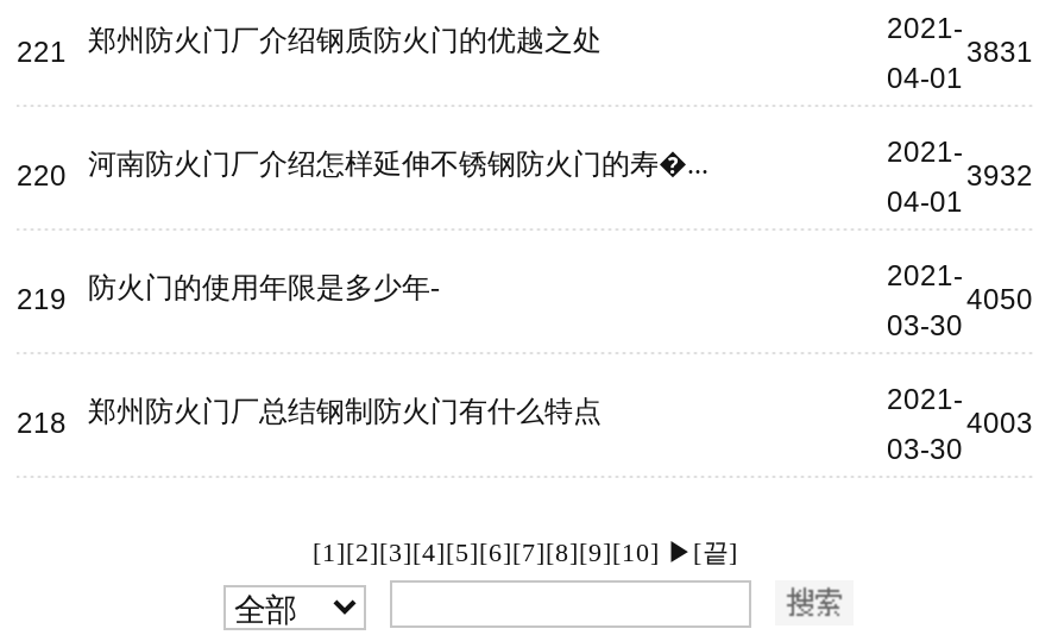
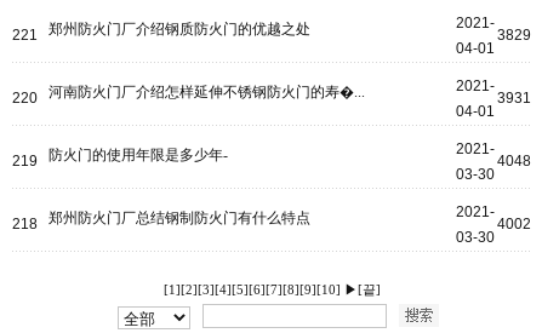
[966,35,1033,68] 3831 -> [497,26,530,43] 3829
[966,159,1033,192] 3932 -> [497,89,530,106] 3931
[966,282,1033,316] 4050 -> [497,152,530,169] 4048
[966,406,1033,439] 4003 -> [497,215,530,232] 4002

